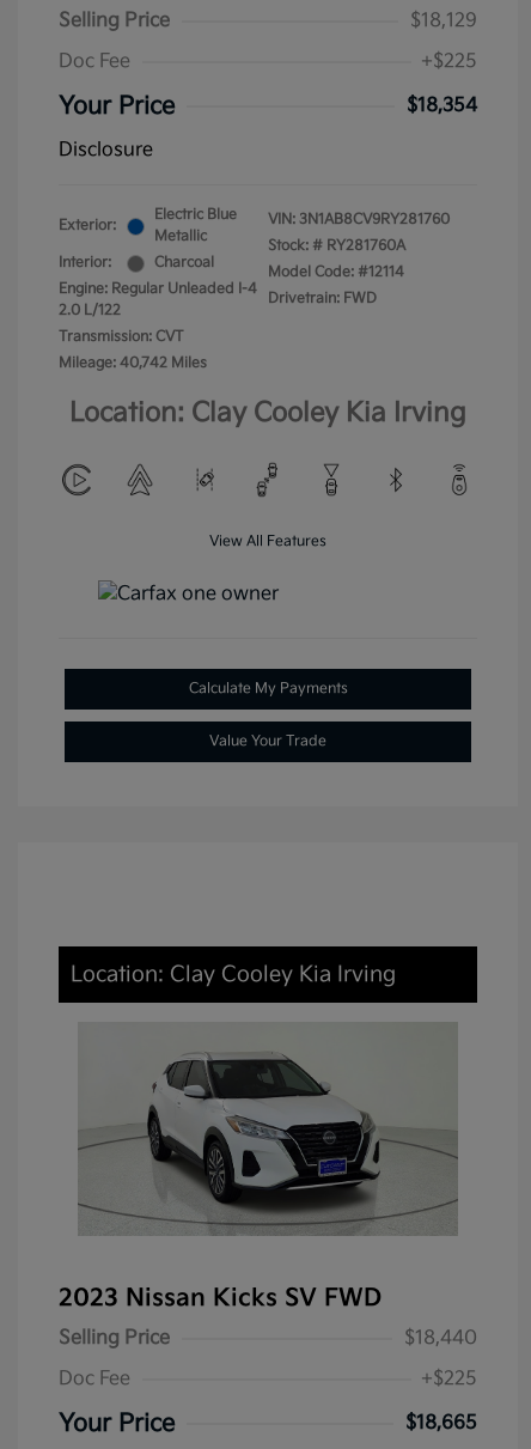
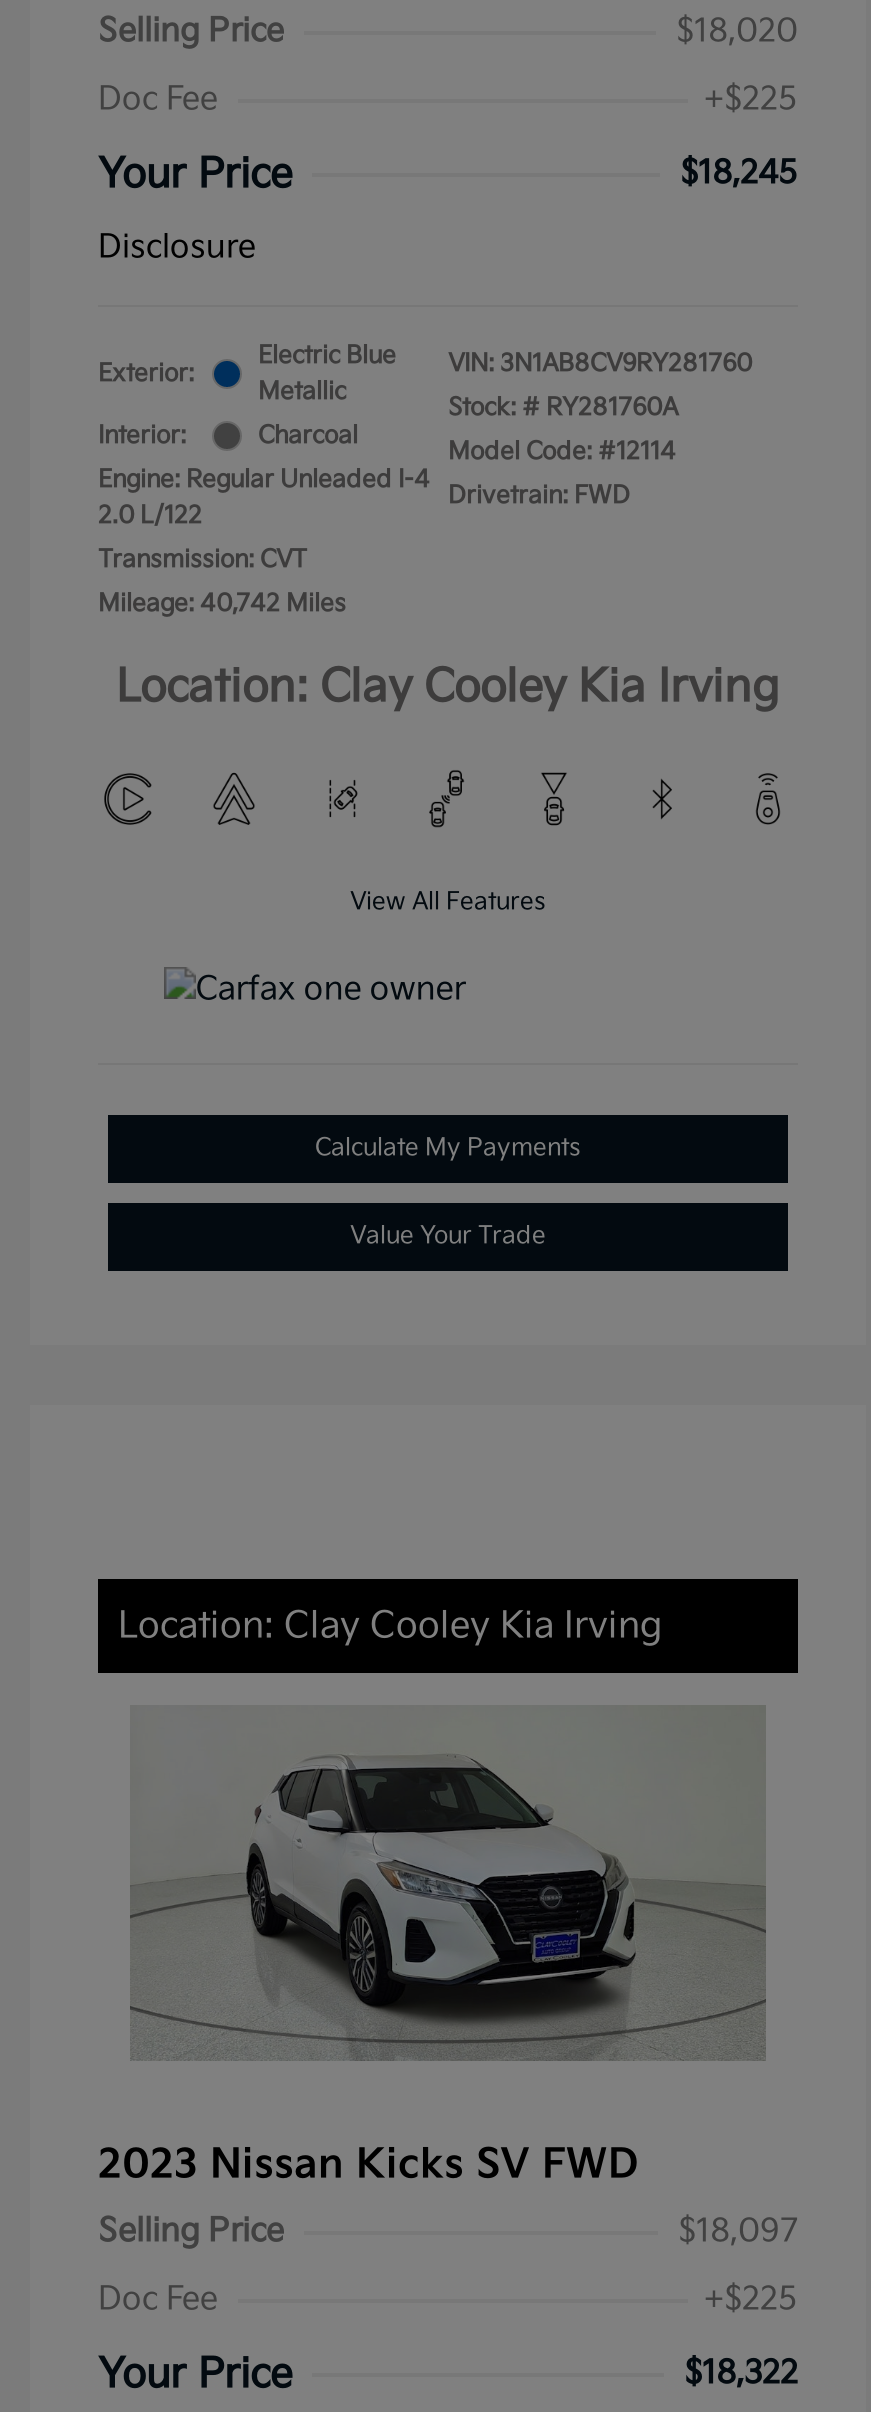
[410,10,477,33] $18,129 -> [676,12,798,50] $18,020
[407,95,477,118] $18,354 -> [680,154,798,192] $18,245
[404,1327,477,1350] $18,440 -> [678,2213,798,2251] $18,097
[405,1412,477,1435] $18,665 -> [684,2355,798,2393] $18,322

